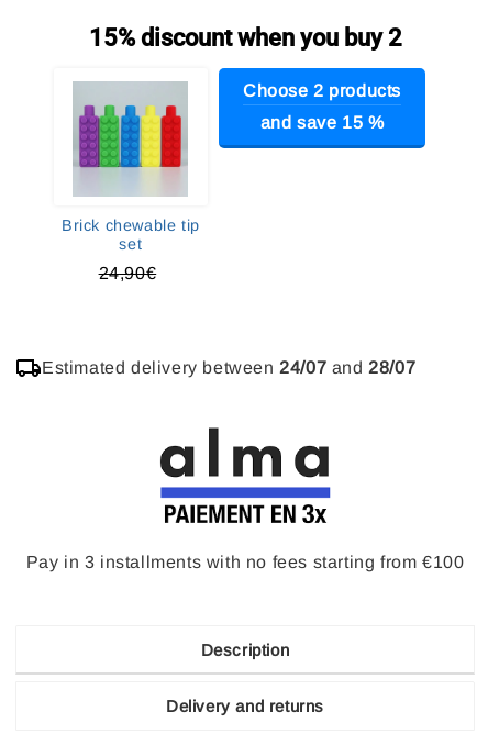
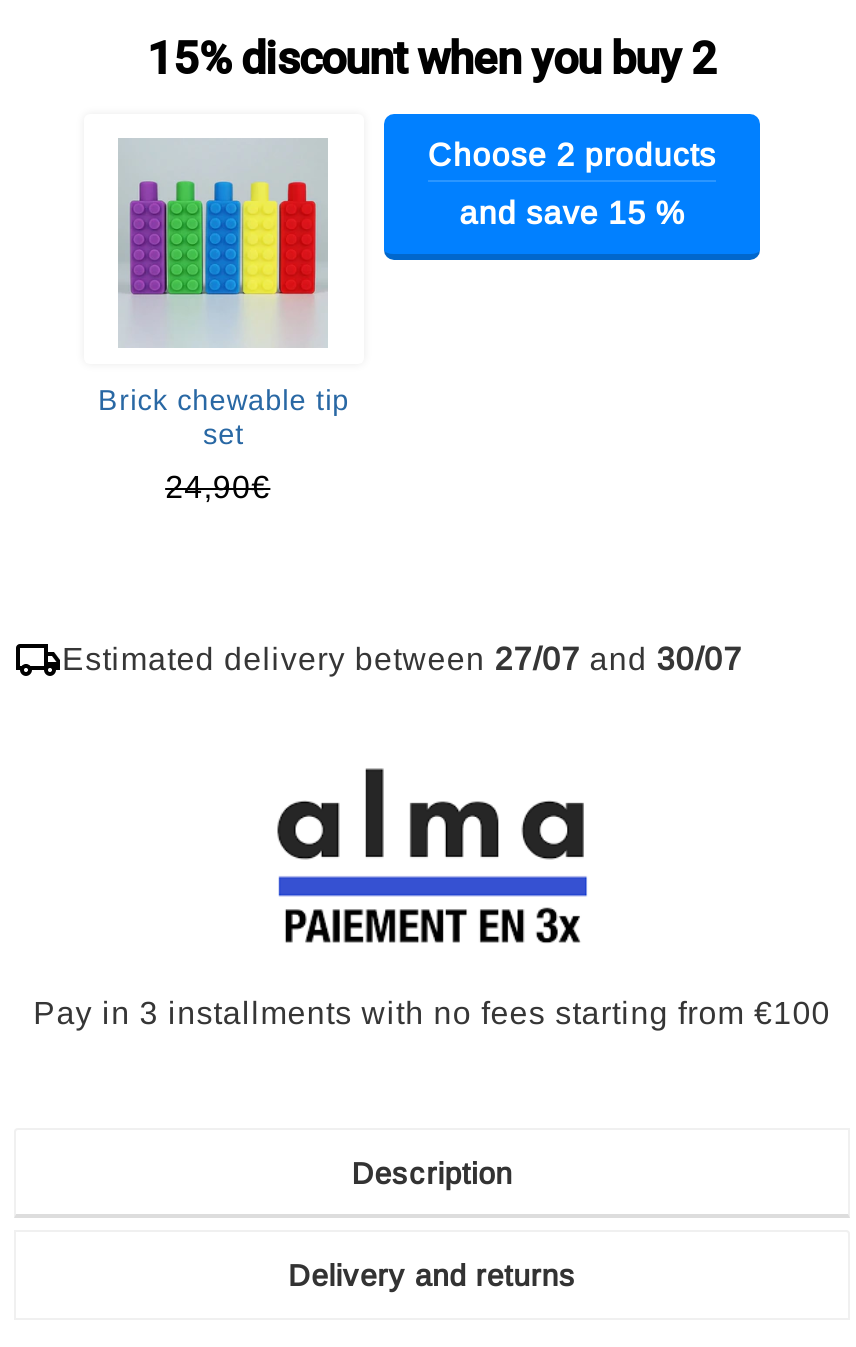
[42,359,416,377] Estimated delivery between 24/07 and 28/07 -> [62,643,742,677] Estimated delivery between 27/07 and 30/07

